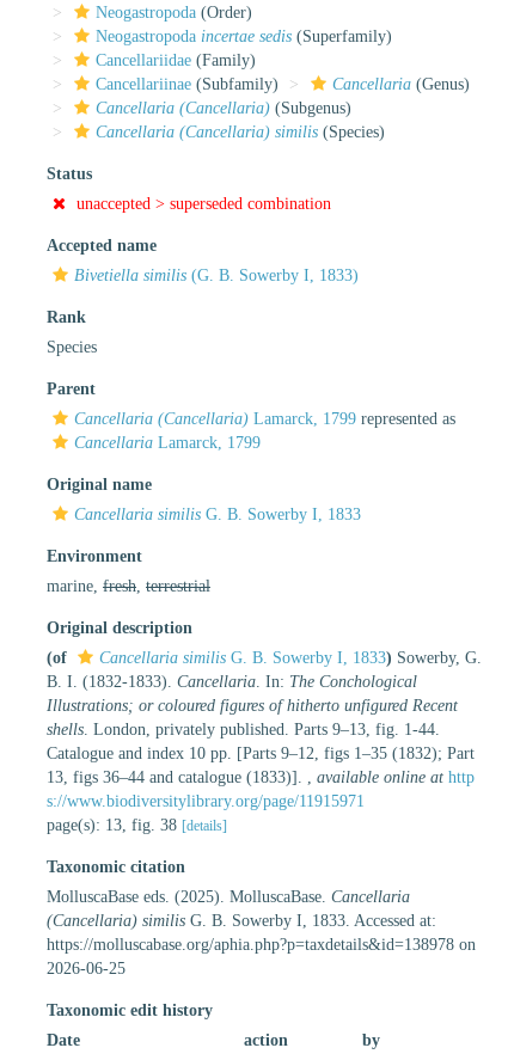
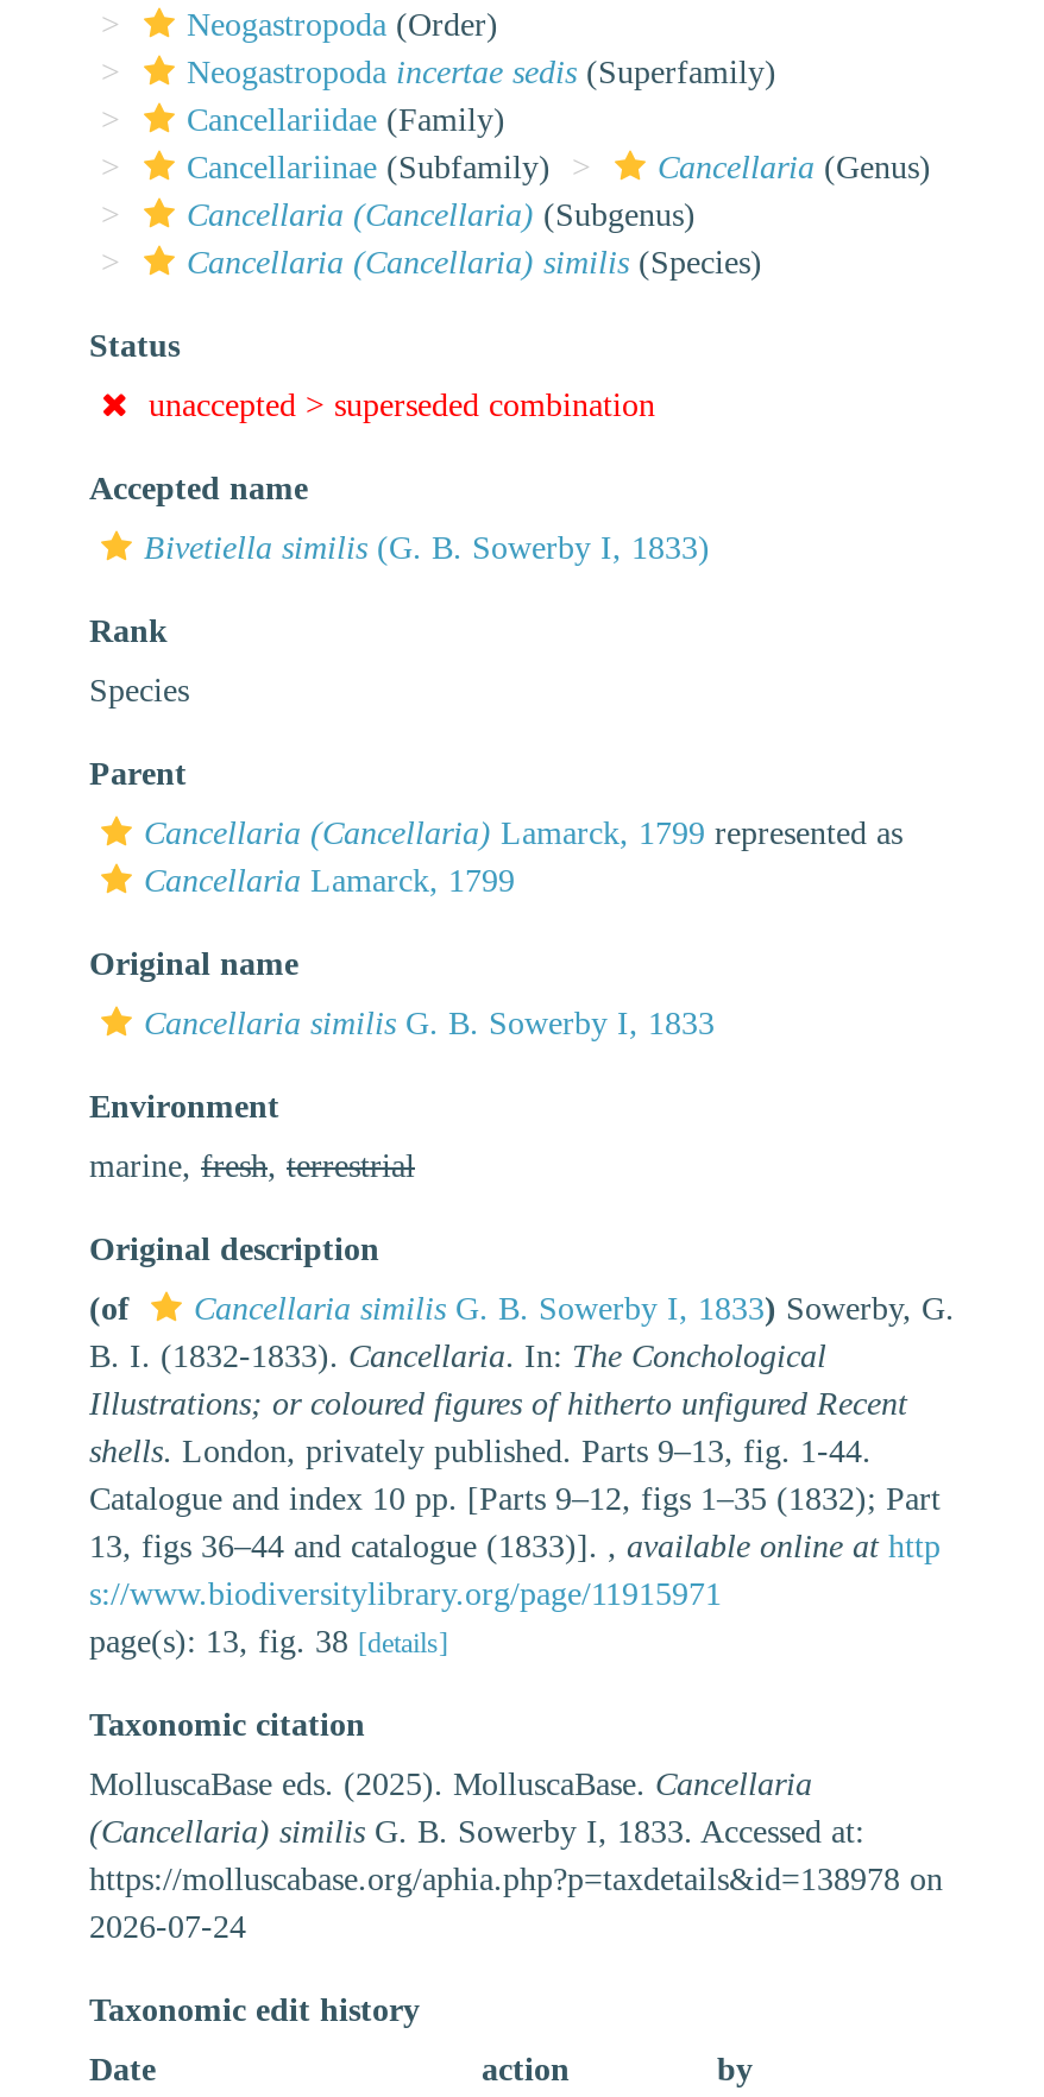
[47,959,126,977] 2026-06-25 -> [89,1909,246,1944] 2026-07-24

